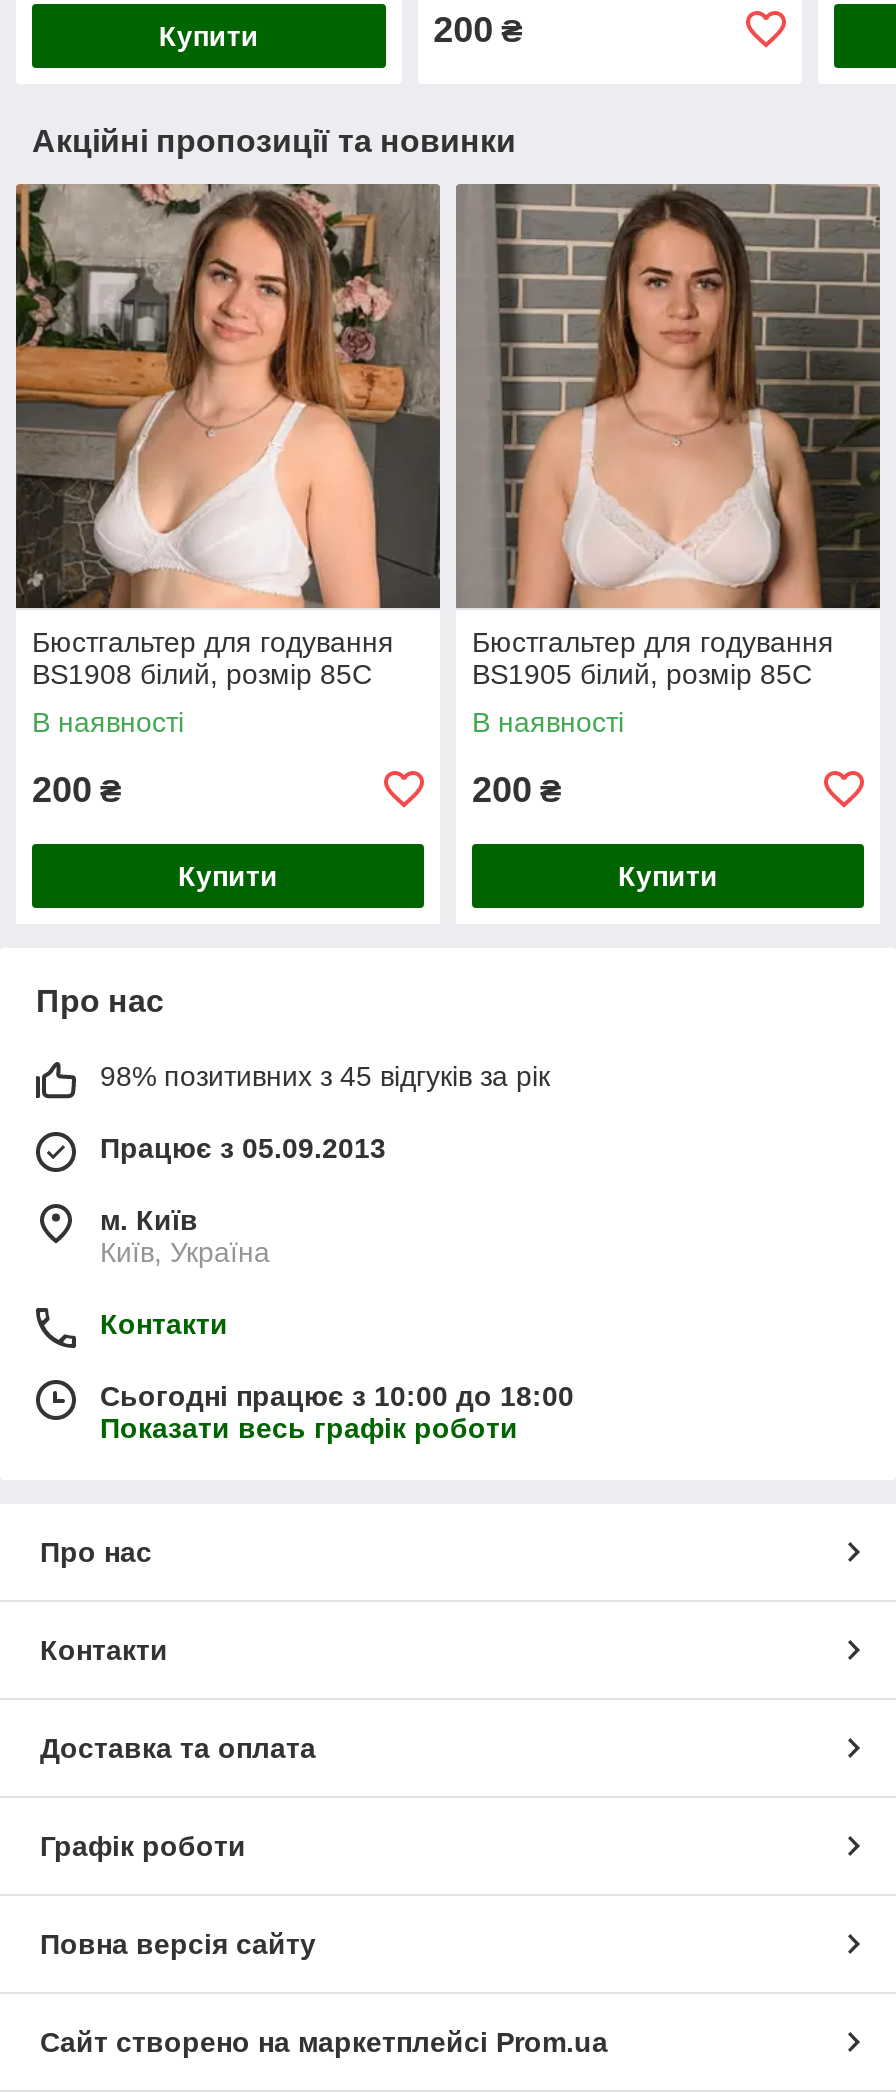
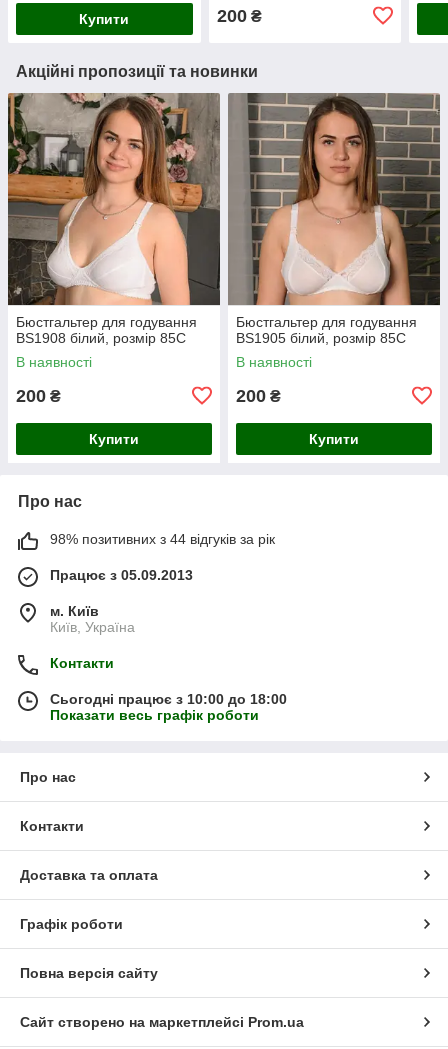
[100,1060,550,1092] 98% позитивних з 45 відгуків за рік -> [50,531,275,547] 98% позитивних з 44 відгуків за рік

